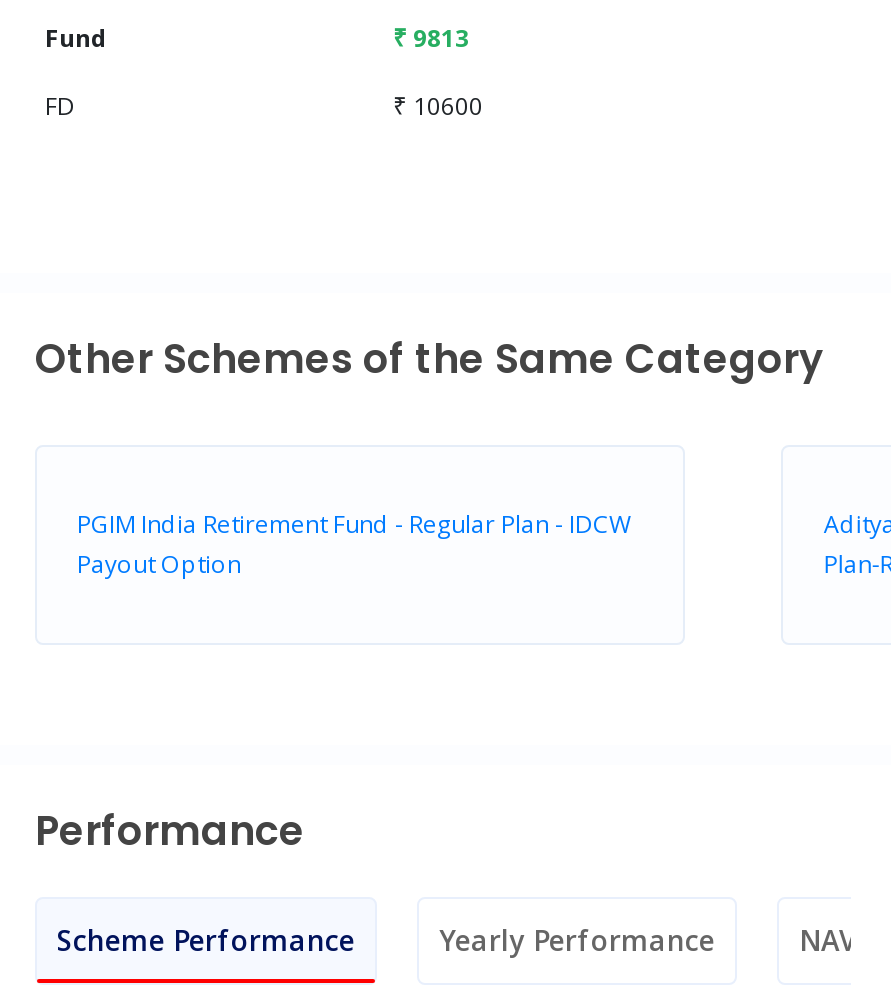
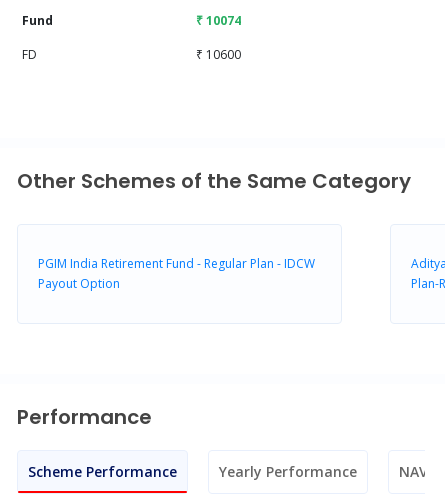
[393,21,469,55] ₹ 9813 -> [196,12,241,29] ₹ 10074

